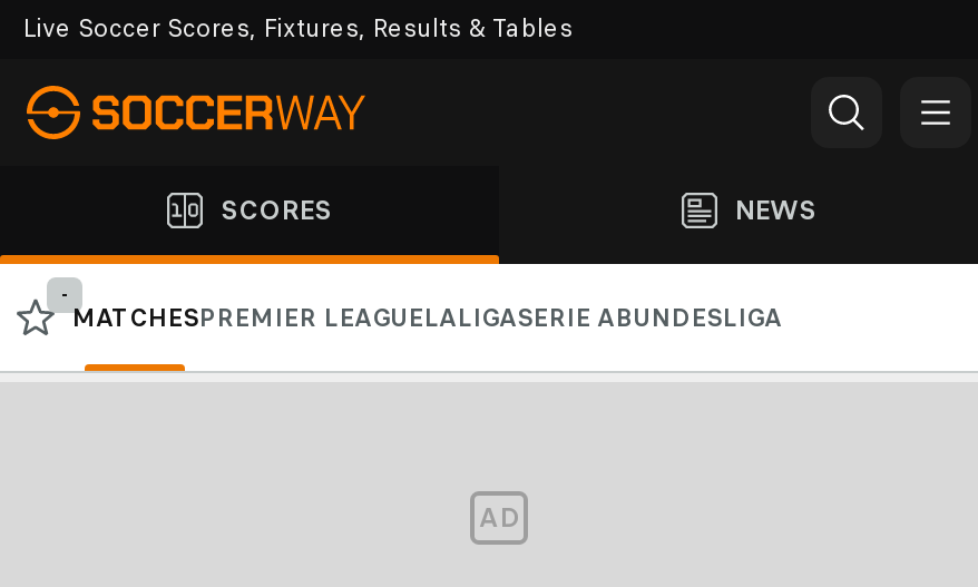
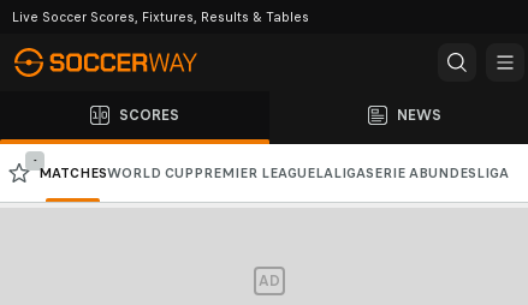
[71,302,782,333] MATCHESPREMIER LEAGUELALIGASERIE ABUNDESLIGA -> [38,165,509,181] MATCHESWORLD CUP PREMIER LEAGUELALIGASERIE A BUNDESLIGA

